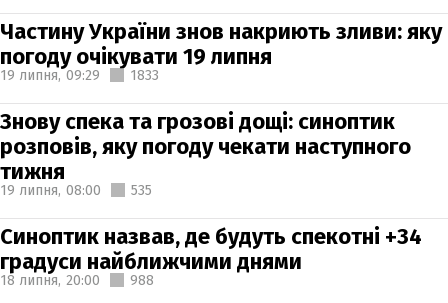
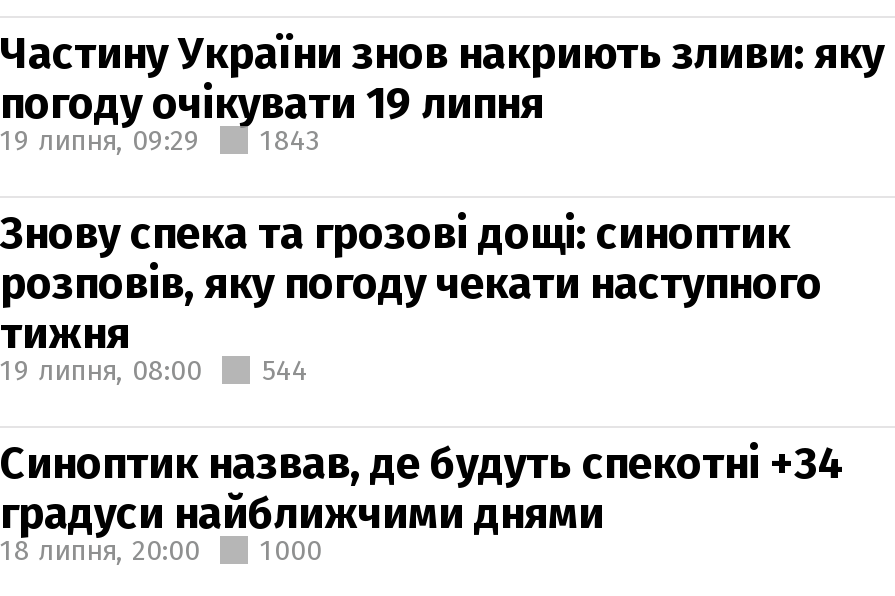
[0,66,159,83] 19 липня, 09:29 1833 -> [0,123,320,157] 19 липня, 09:29 1843
[0,181,152,198] 19 липня, 08:00 535 -> [0,353,308,387] 19 липня, 08:00 544
[0,271,154,288] 18 липня, 20:00 988 -> [0,533,322,567] 18 липня, 20:00 1000

